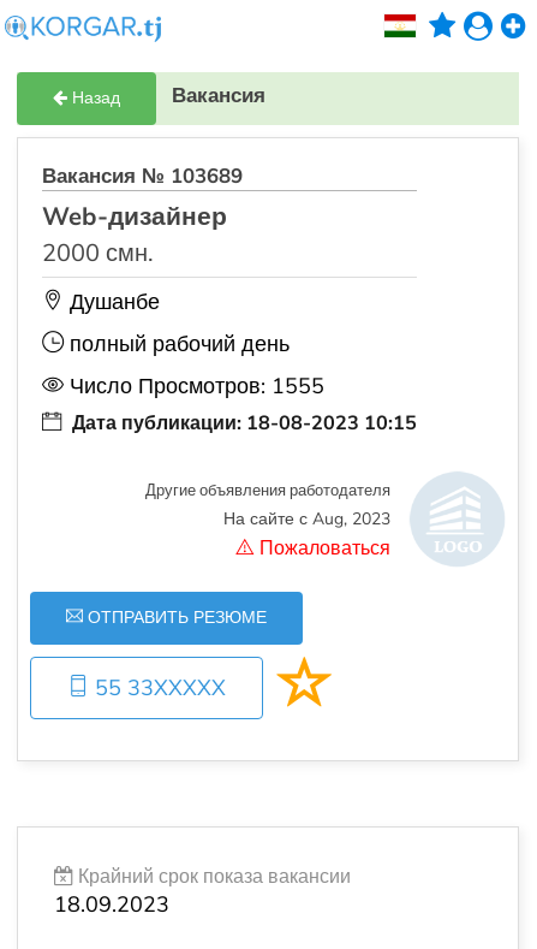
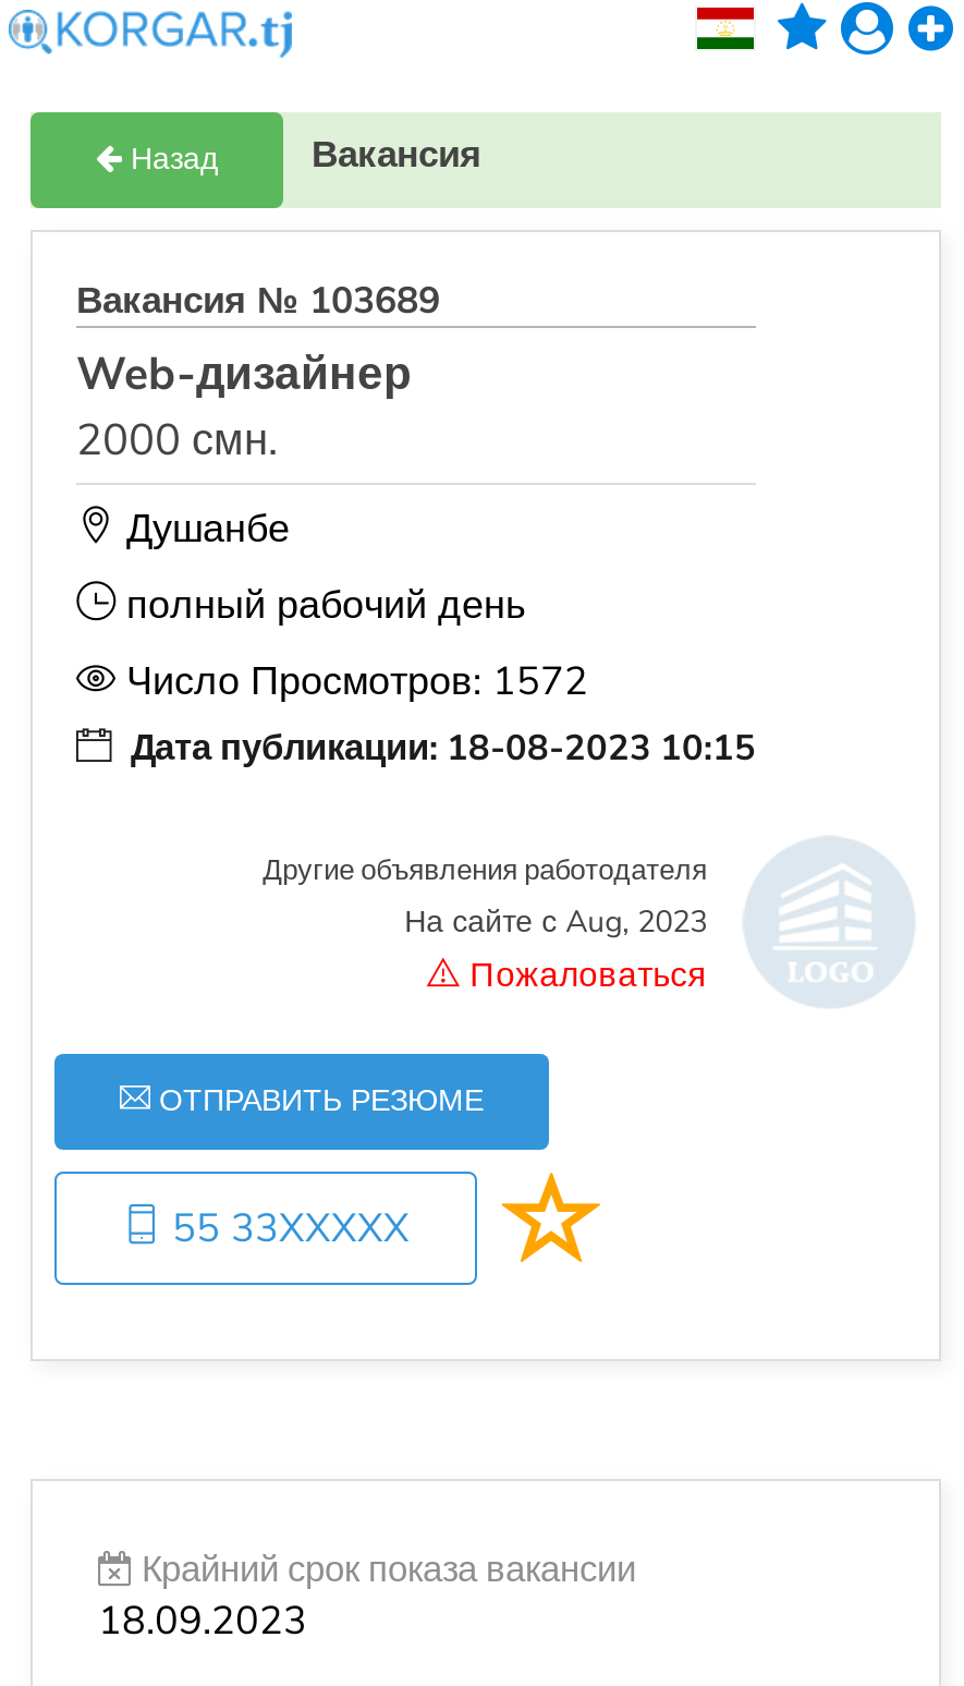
[70,372,324,401] Число Просмотров: 1555 -> [126,655,588,707] Число Просмотров: 1572

